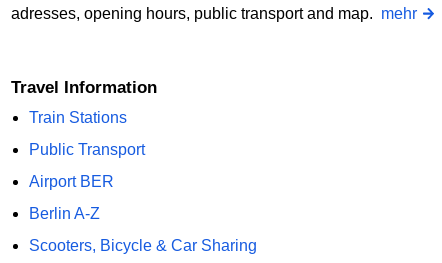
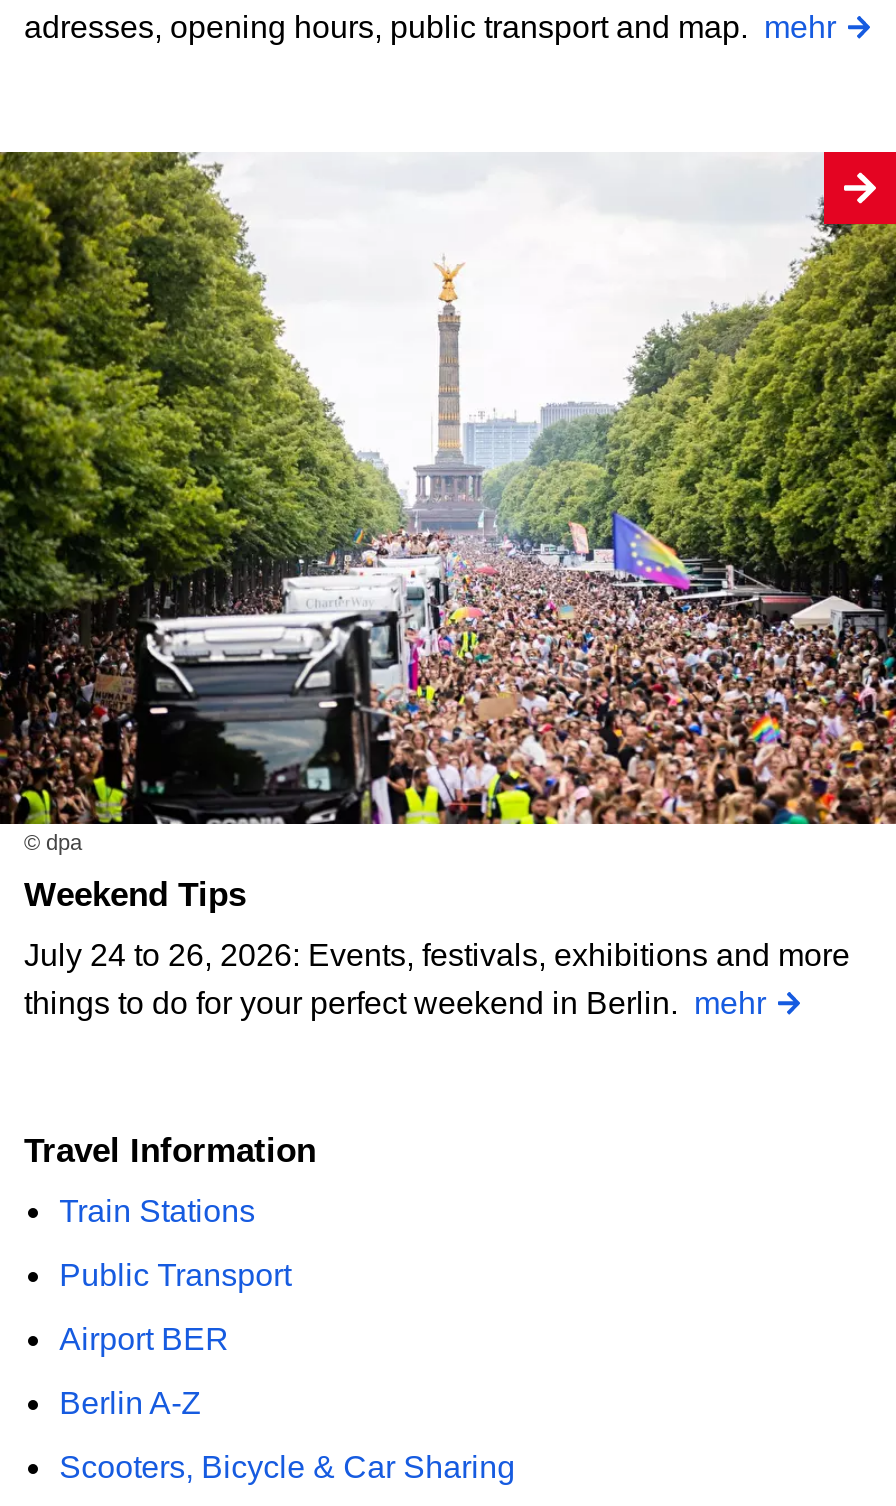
none -> [6,150,890,1020] [image] | © dpa | Weekend Tips | July 24 to 26, 2026: Events, festivals, exhibitions and more | things to do for your perfect weekend in Berlin. mehr

